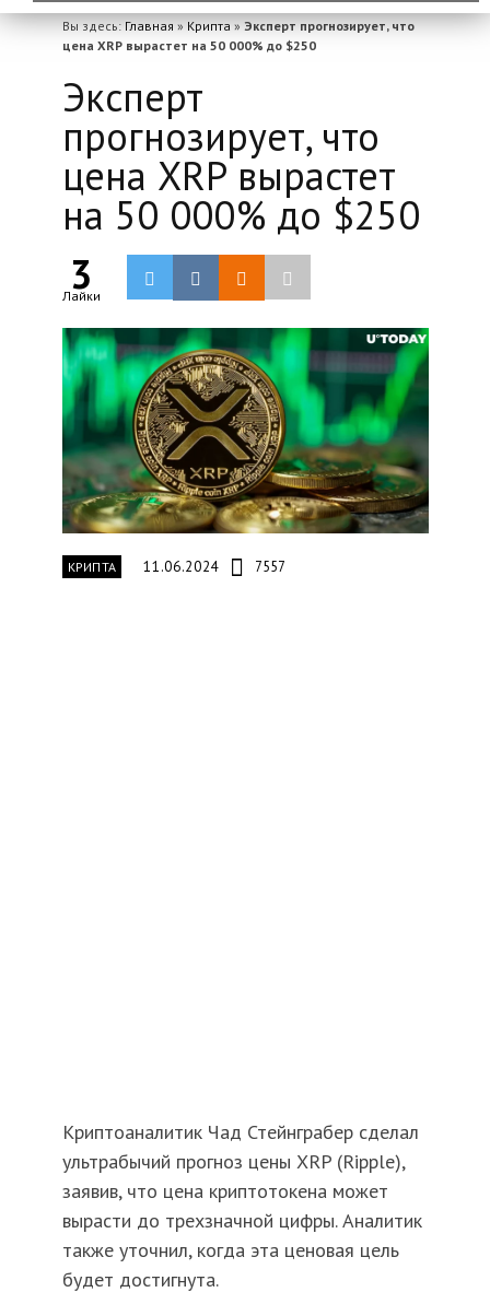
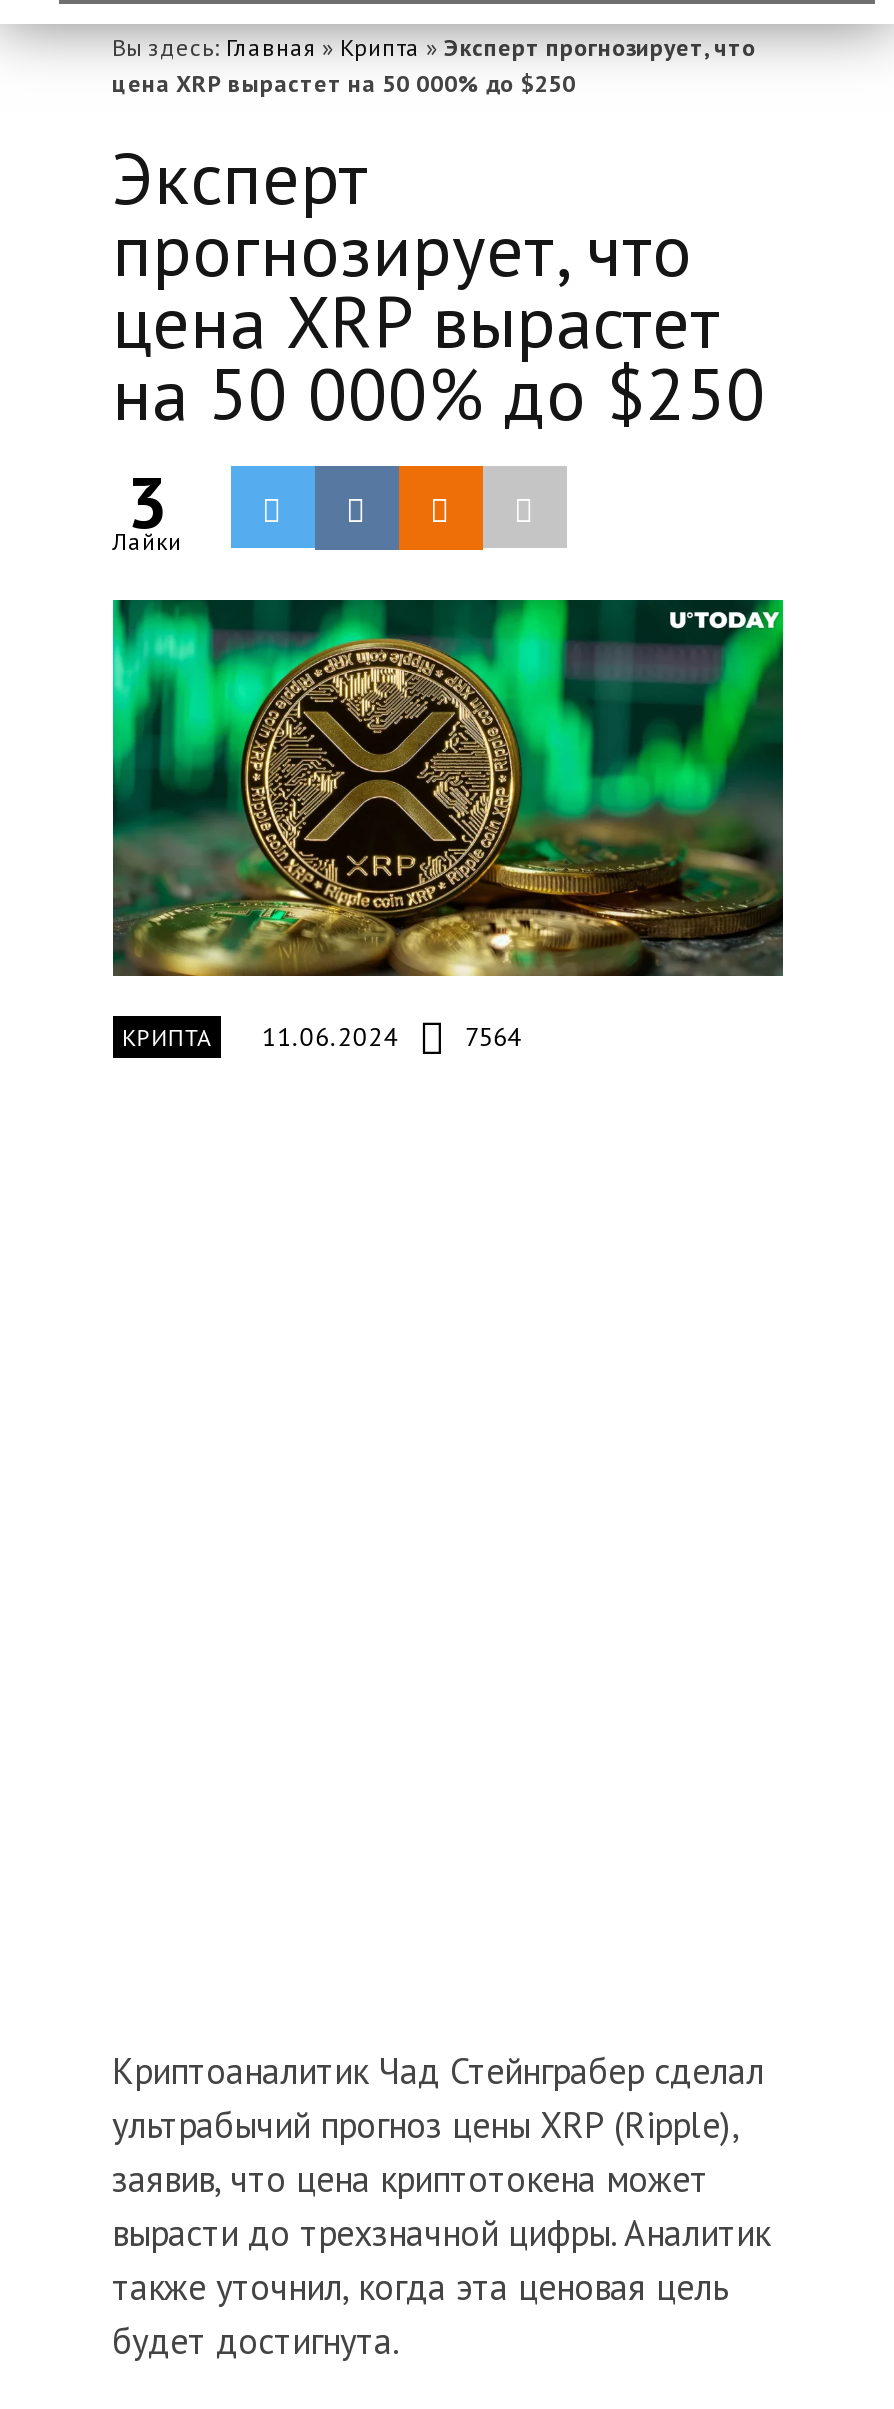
[67,558,285,576] КРИПТА 11.06.2024 7557 -> [122,1021,521,1055] КРИПТА 11.06.2024 7564

